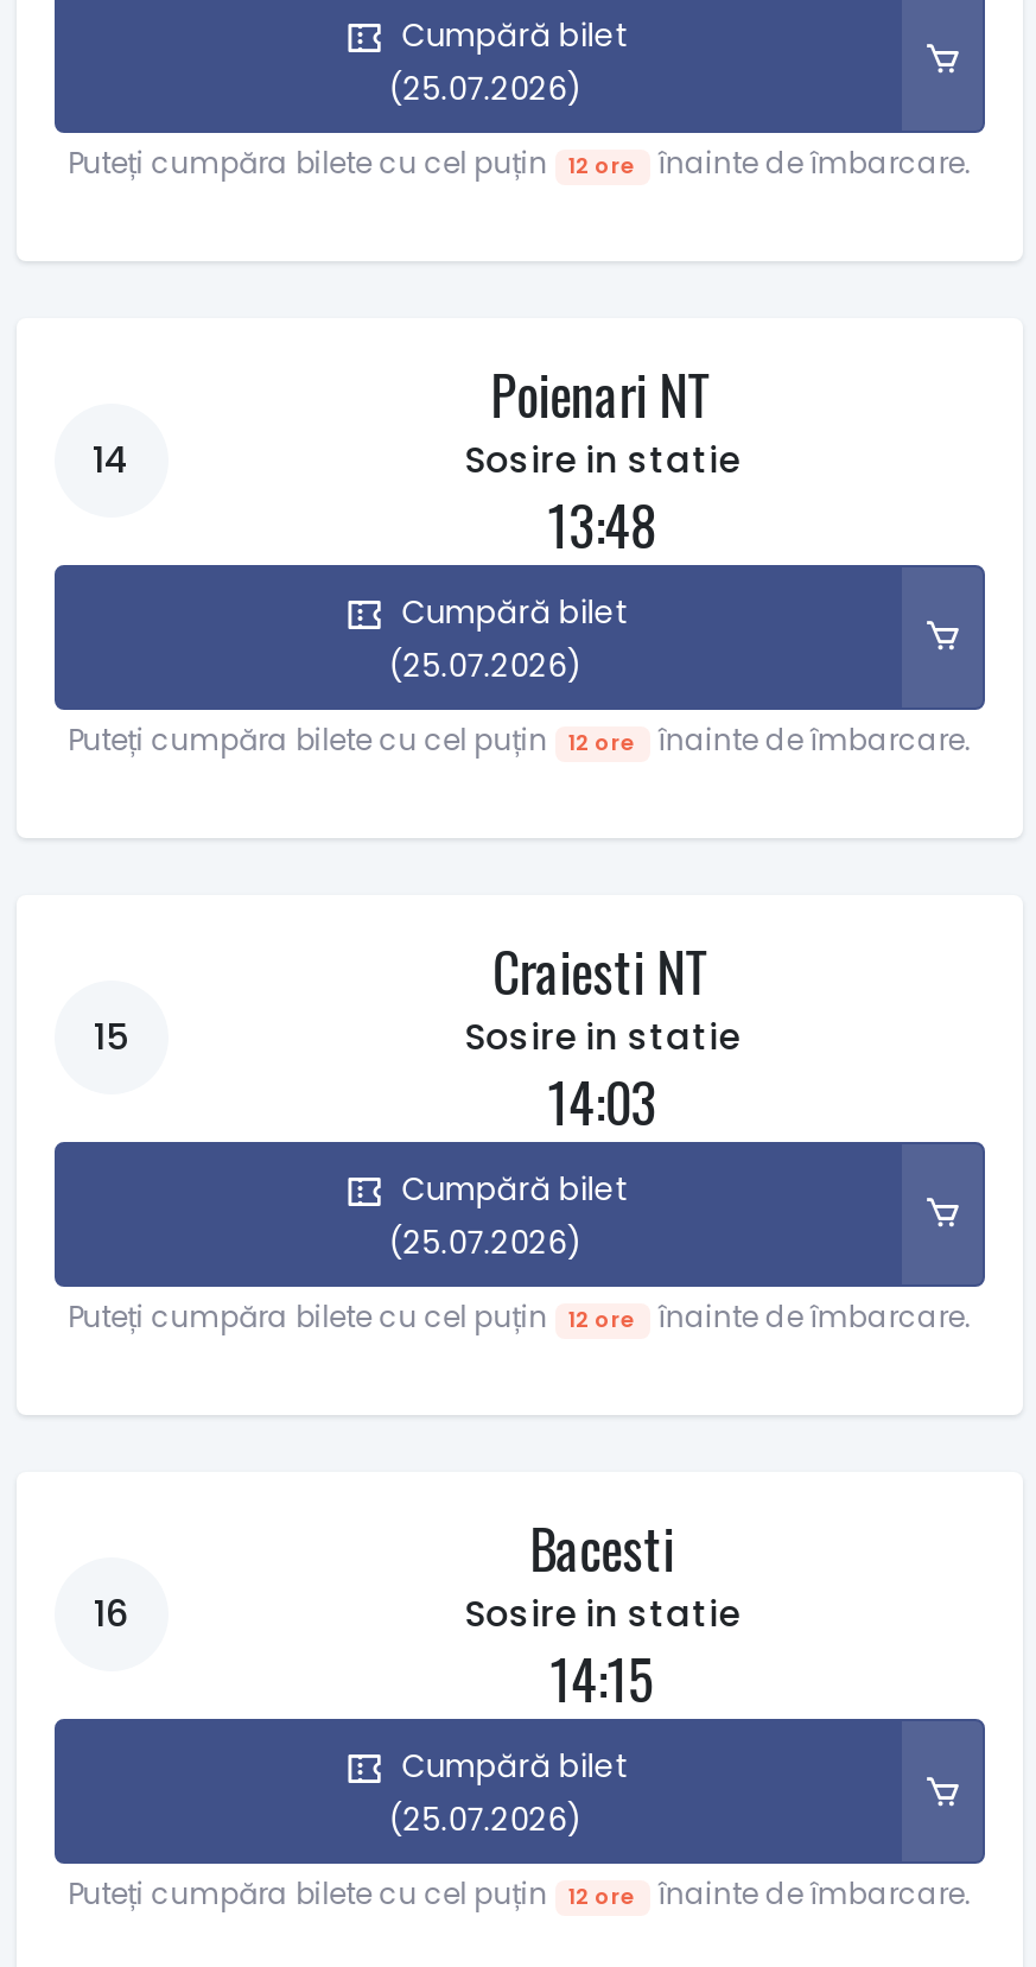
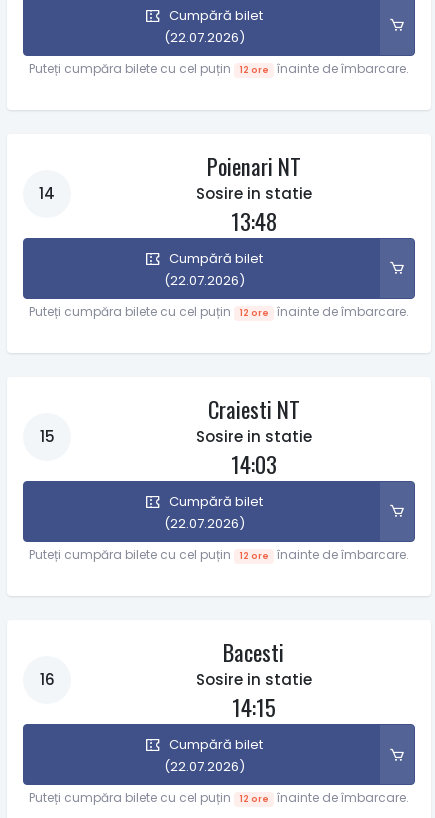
[389,66,581,111] (25.07.2026) -> [164,28,245,47] (22.07.2026)
[389,643,581,688] (25.07.2026) -> [164,271,245,290] (22.07.2026)
[389,1220,581,1265] (25.07.2026) -> [164,514,245,533] (22.07.2026)
[389,1797,581,1843] (25.07.2026) -> [164,757,245,776] (22.07.2026)

